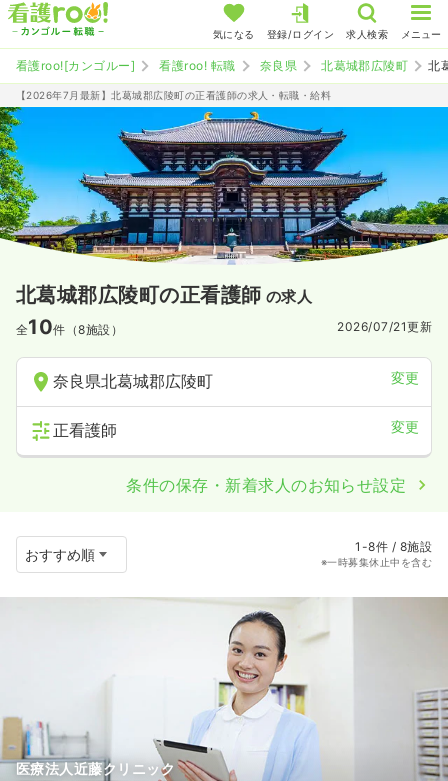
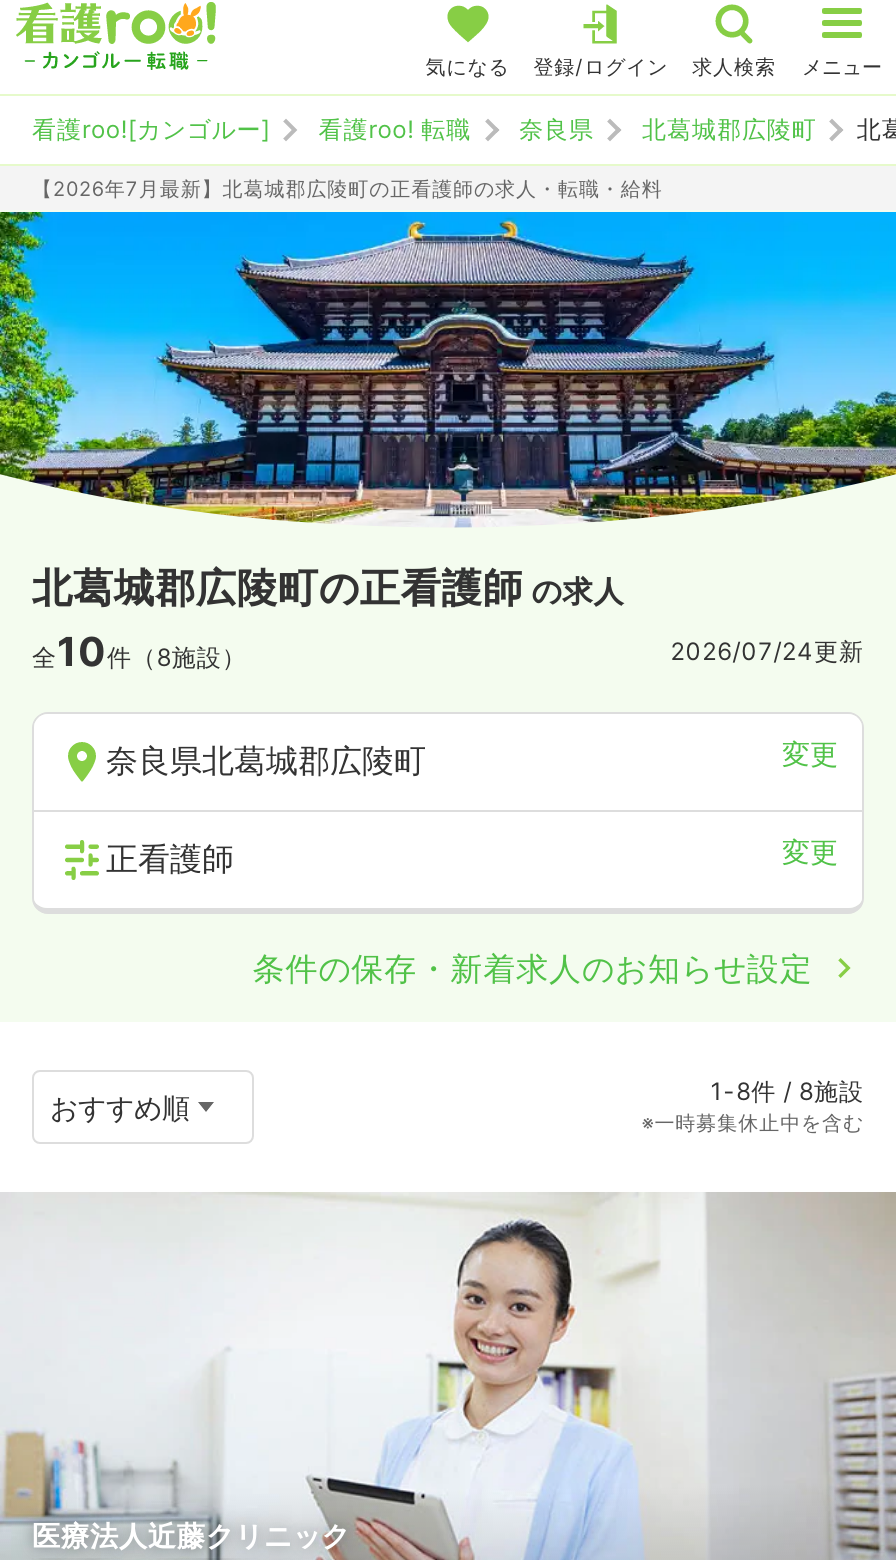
[337,319,432,334] 2026/07/21更新 -> [670,635,864,665] 2026/07/24更新

